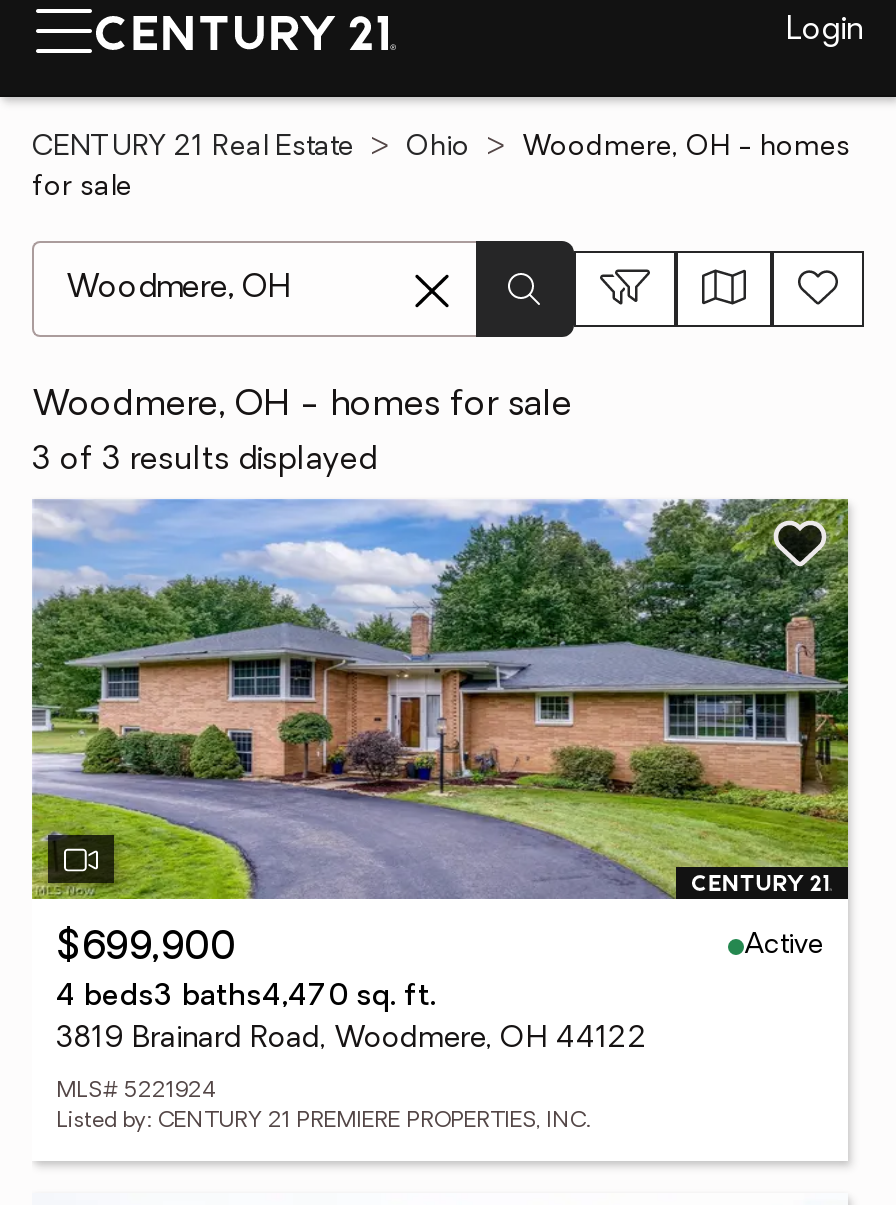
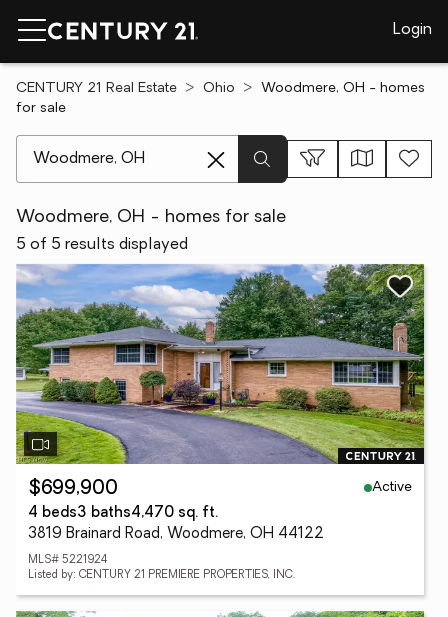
[32,445,376,477] 3 of 3 results displayed -> [16,237,188,253] 5 of 5 results displayed

